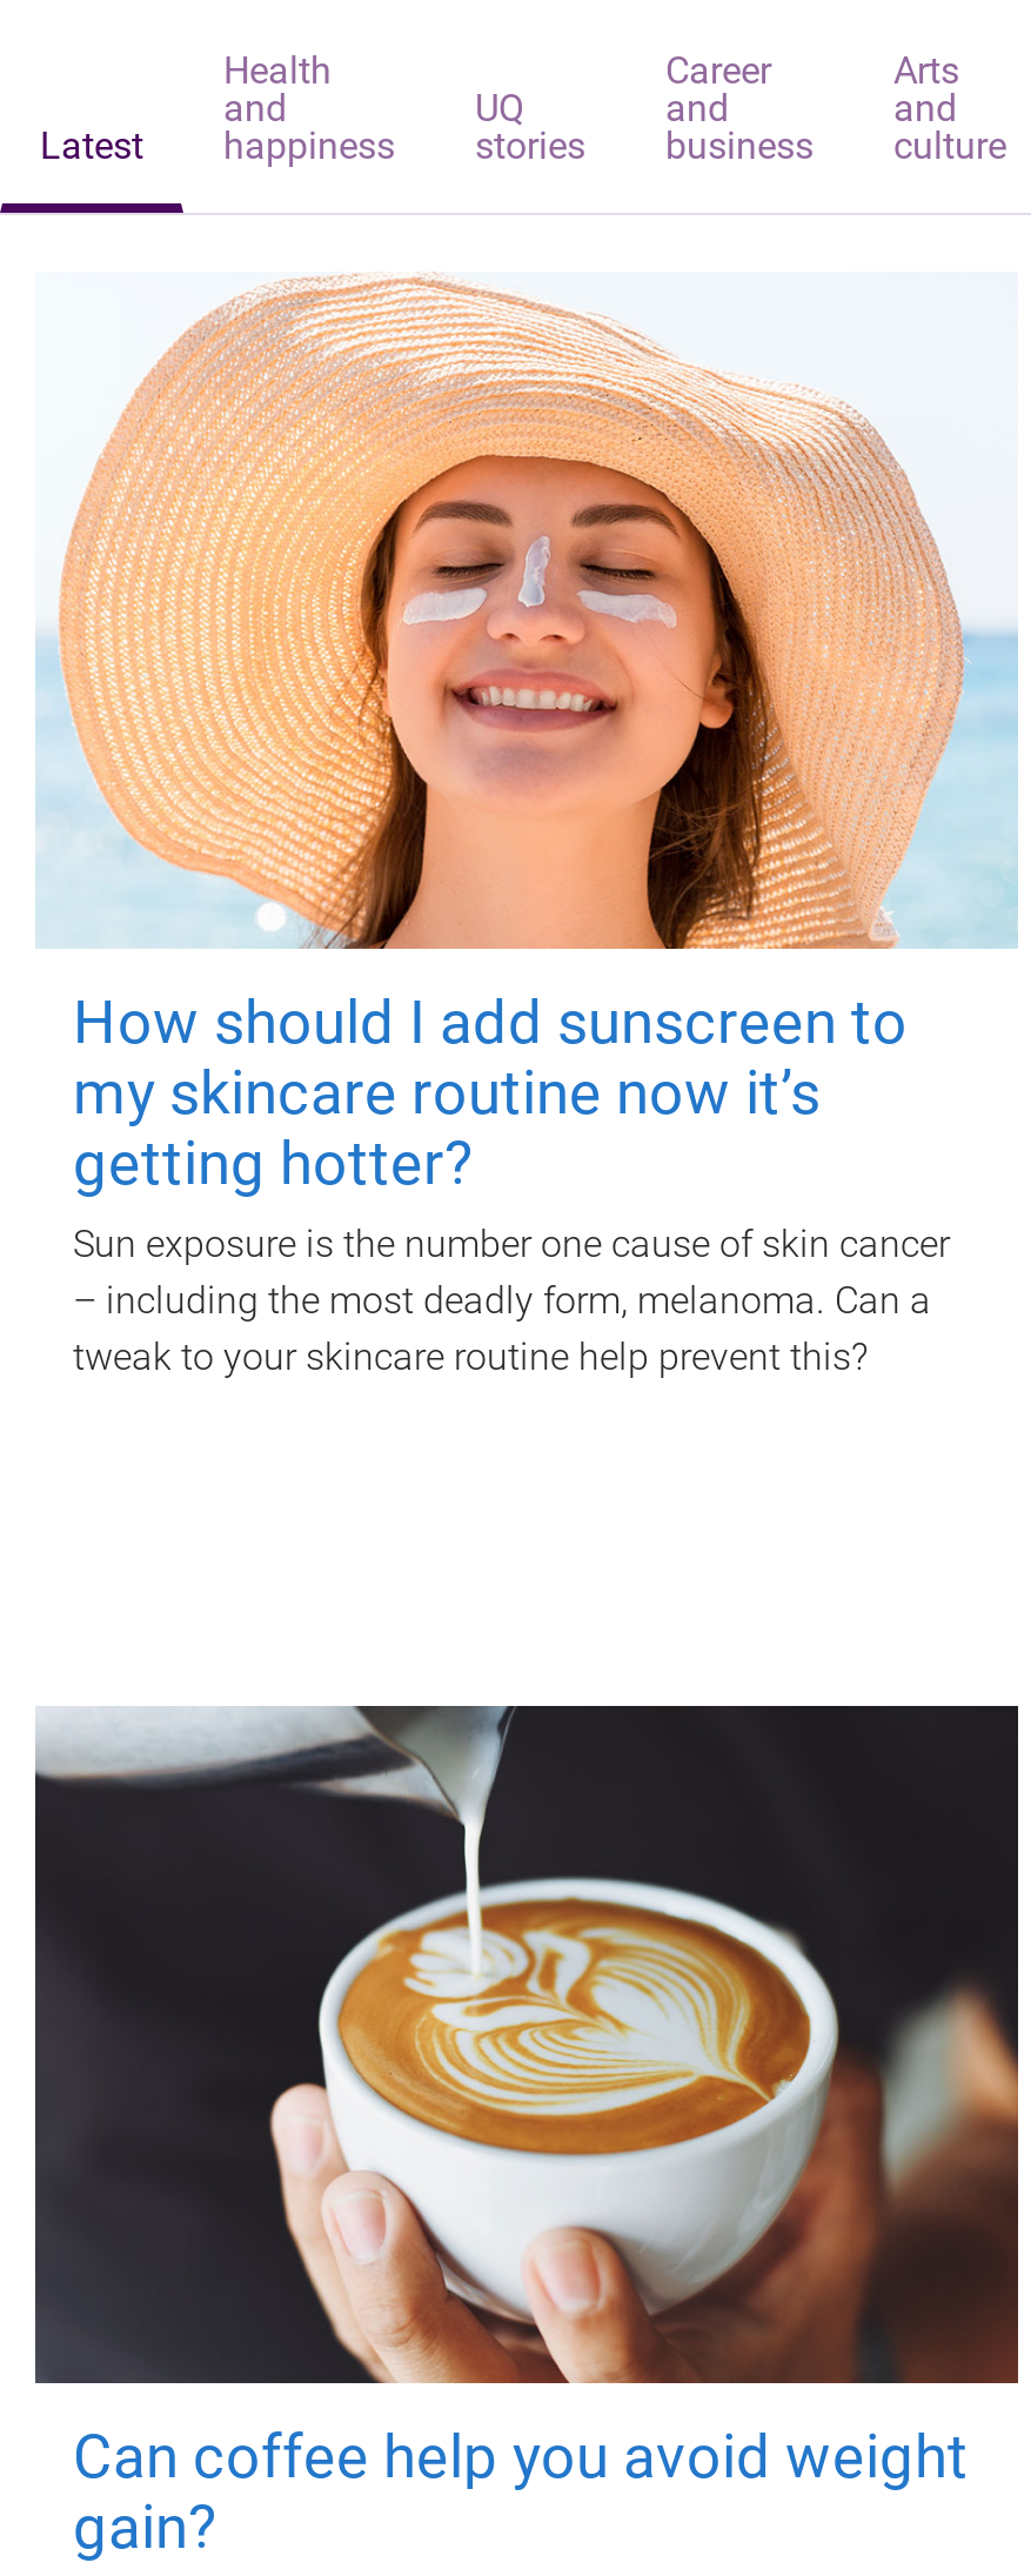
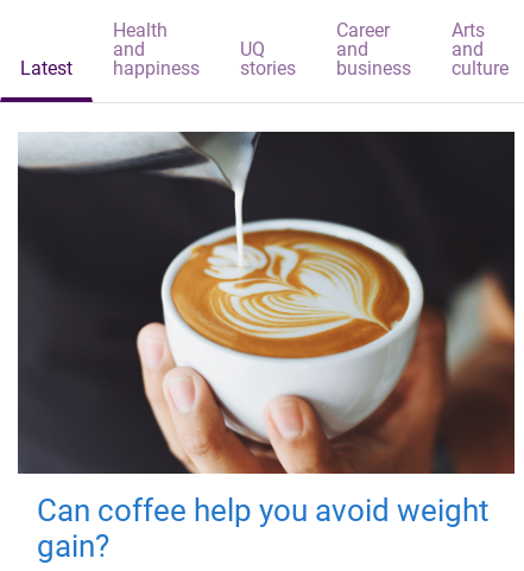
[35,274,1018,1379] [image] | How should I add sunscreen to | my skincare routine now it’s | getting hotter? | Sun exposure is the number one cause of skin cancer | – including the most deadly form, melanoma. Can a | tweak to your skincare routine help prevent this? -> none

